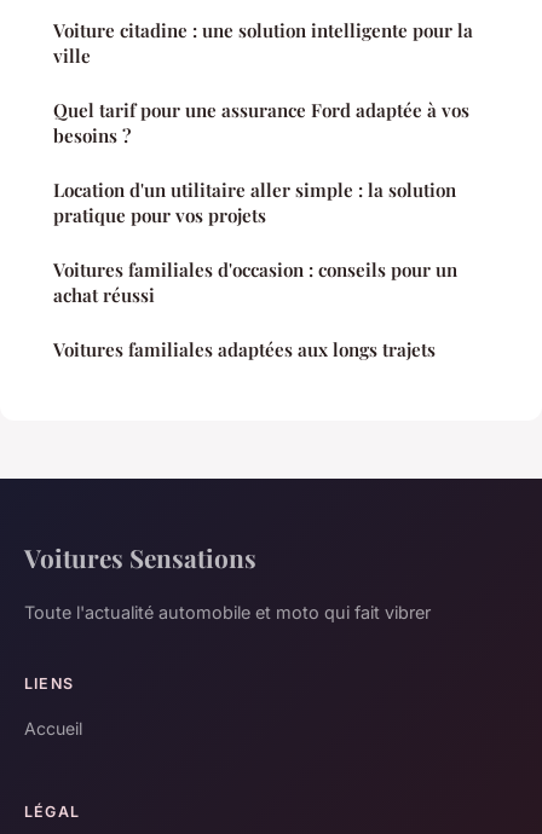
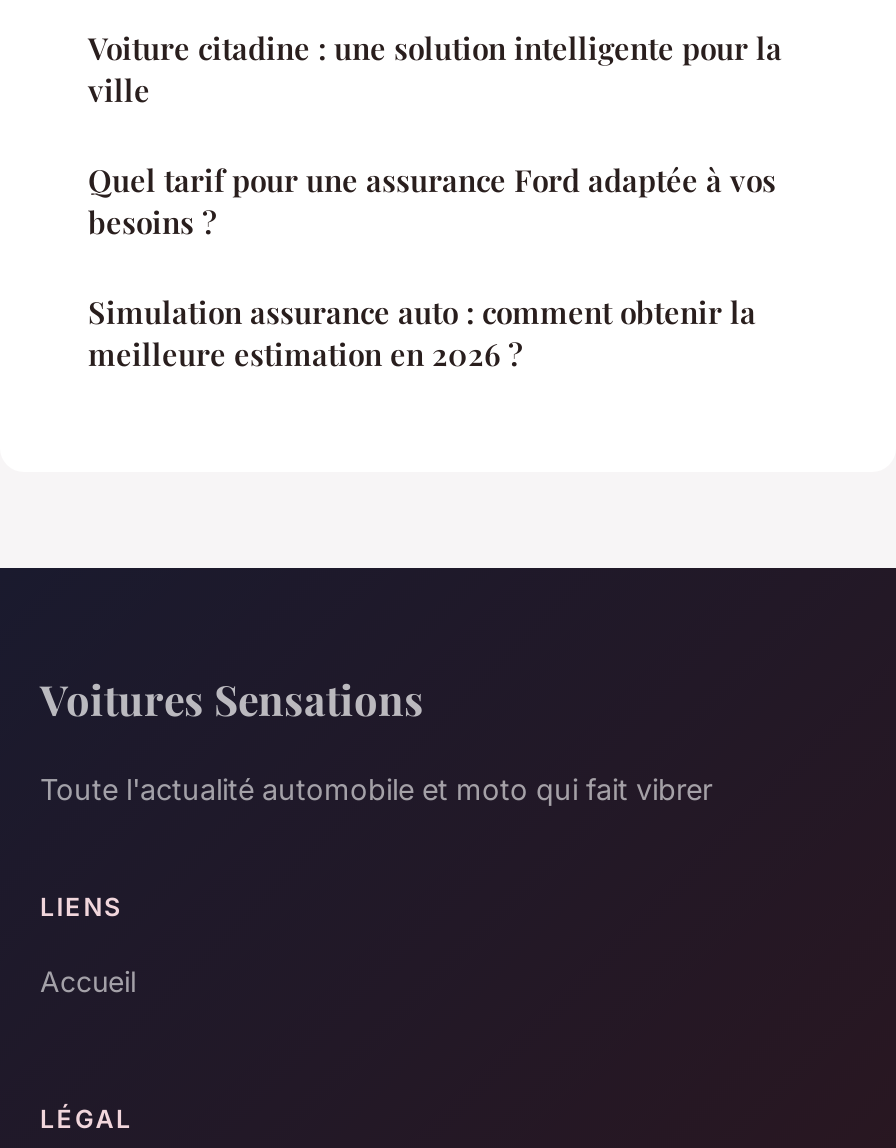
[53,178,457,361] Location d'un utilitaire aller simple : la solution | pratique pour vos projets | Voitures familiales d'occasion : conseils pour un | achat réussi | Voitures familiales adaptées aux longs trajets -> [88,292,756,374] Simulation assurance auto : comment obtenir la | meilleure estimation en 2026 ?

